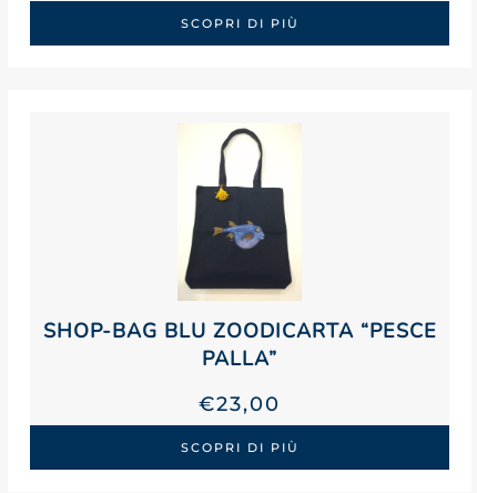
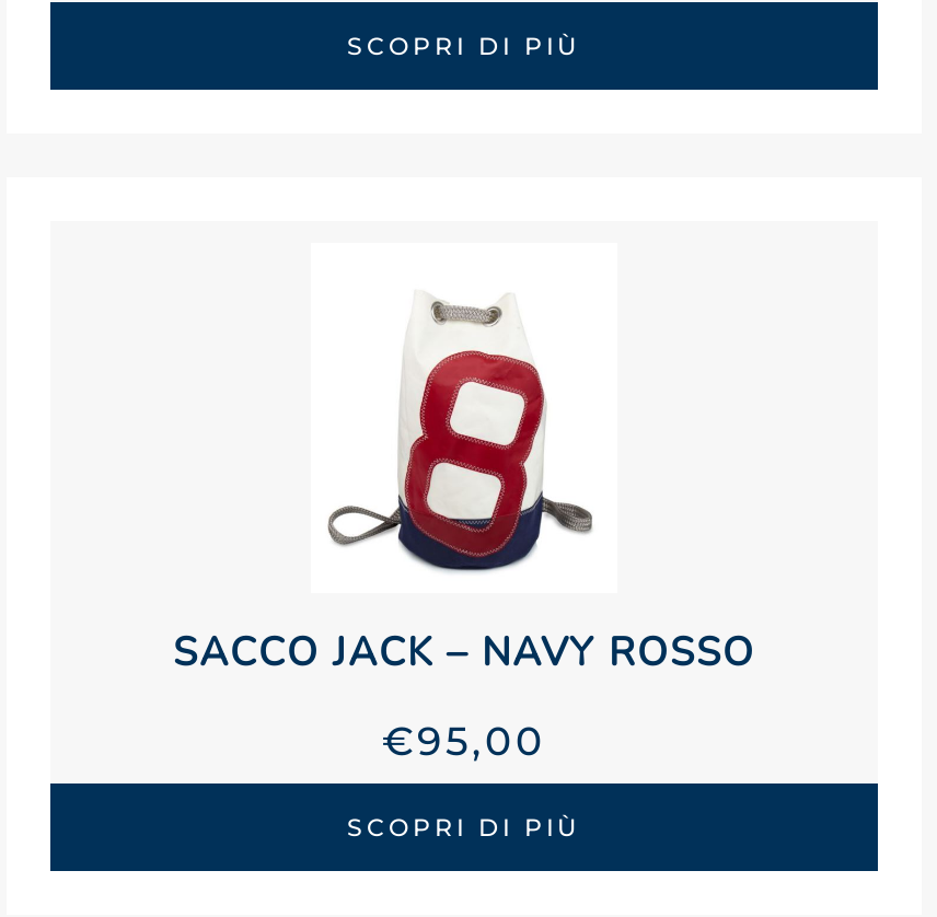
[43,124,437,372] [image] | SHOP-BAG BLU ZOODICARTA “PESCE | PALLA” -> [173,271,755,679] [image] | SACCO JACK – NAVY ROSSO
[199,392,281,416] €23,00 -> [382,718,546,766] €95,00

